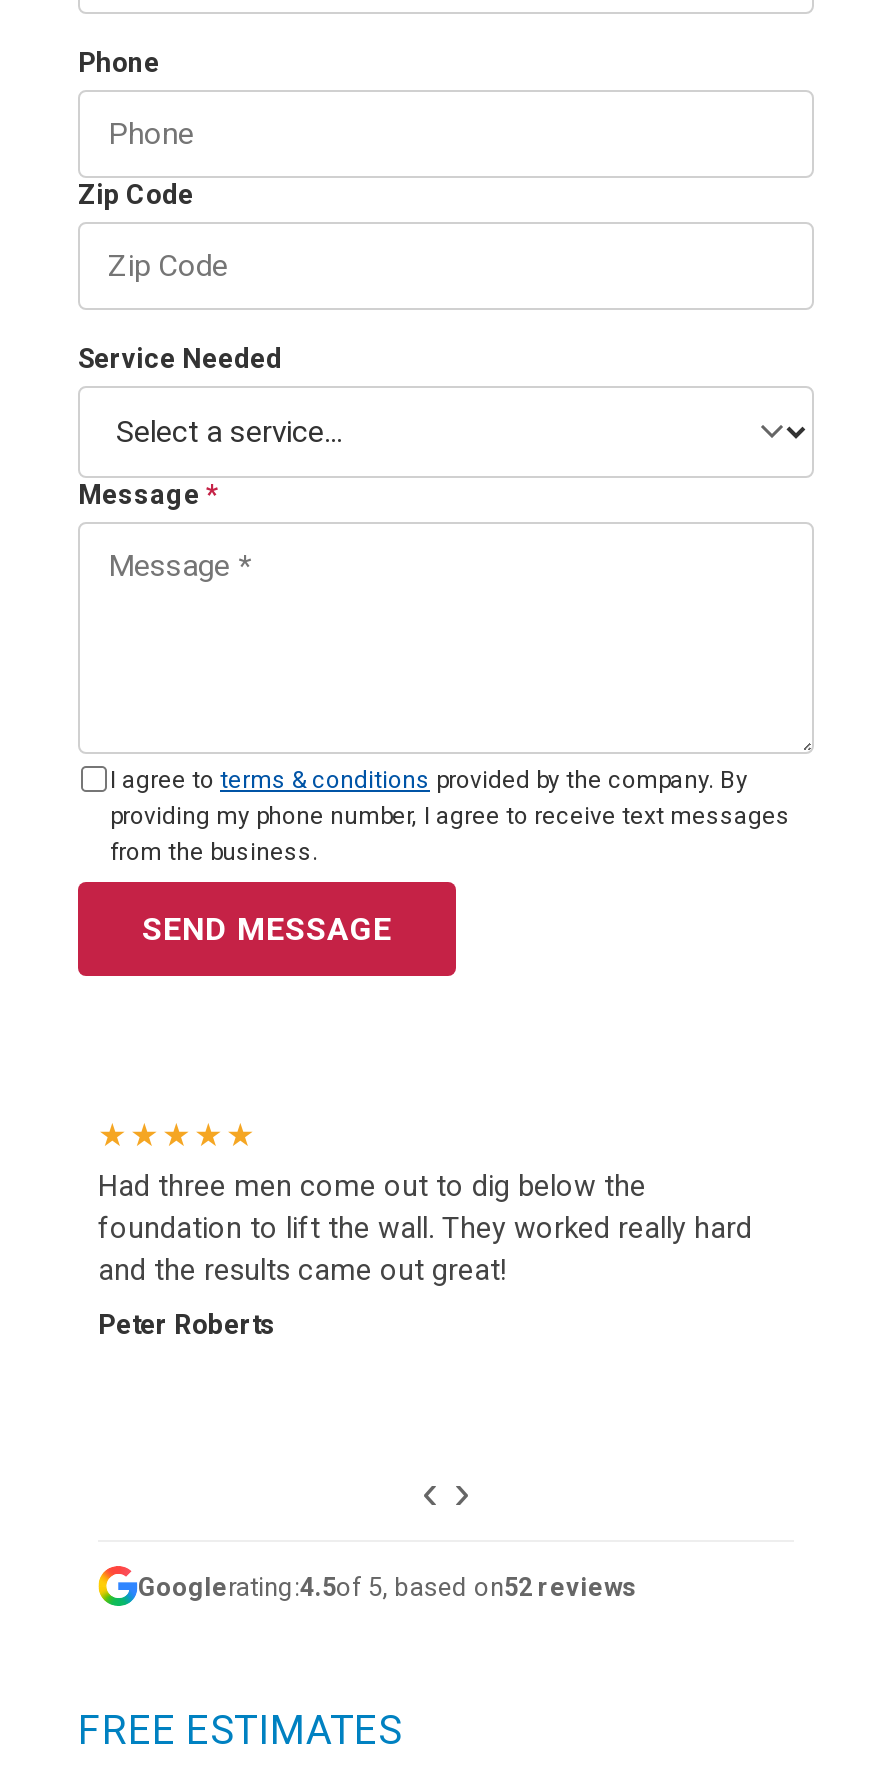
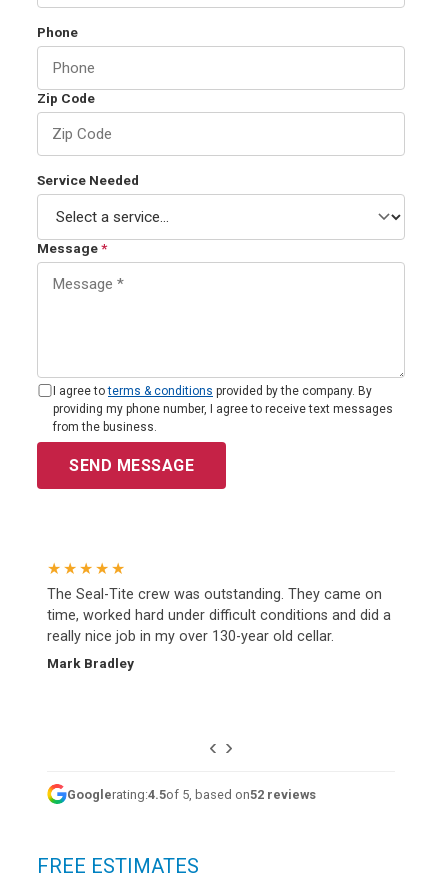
[98,1171,752,1289] Had three men come out to dig below the | foundation to lift the wall. They worked really hard | and the results came out great! -> [47,586,391,645] The Seal-Tite crew was outstanding. They came on | time, worked hard under difficult conditions and did a | really nice job in my over 130-year old cellar.
[98,1309,276,1341] Peter Roberts -> [47,655,134,671] Mark Bradley

